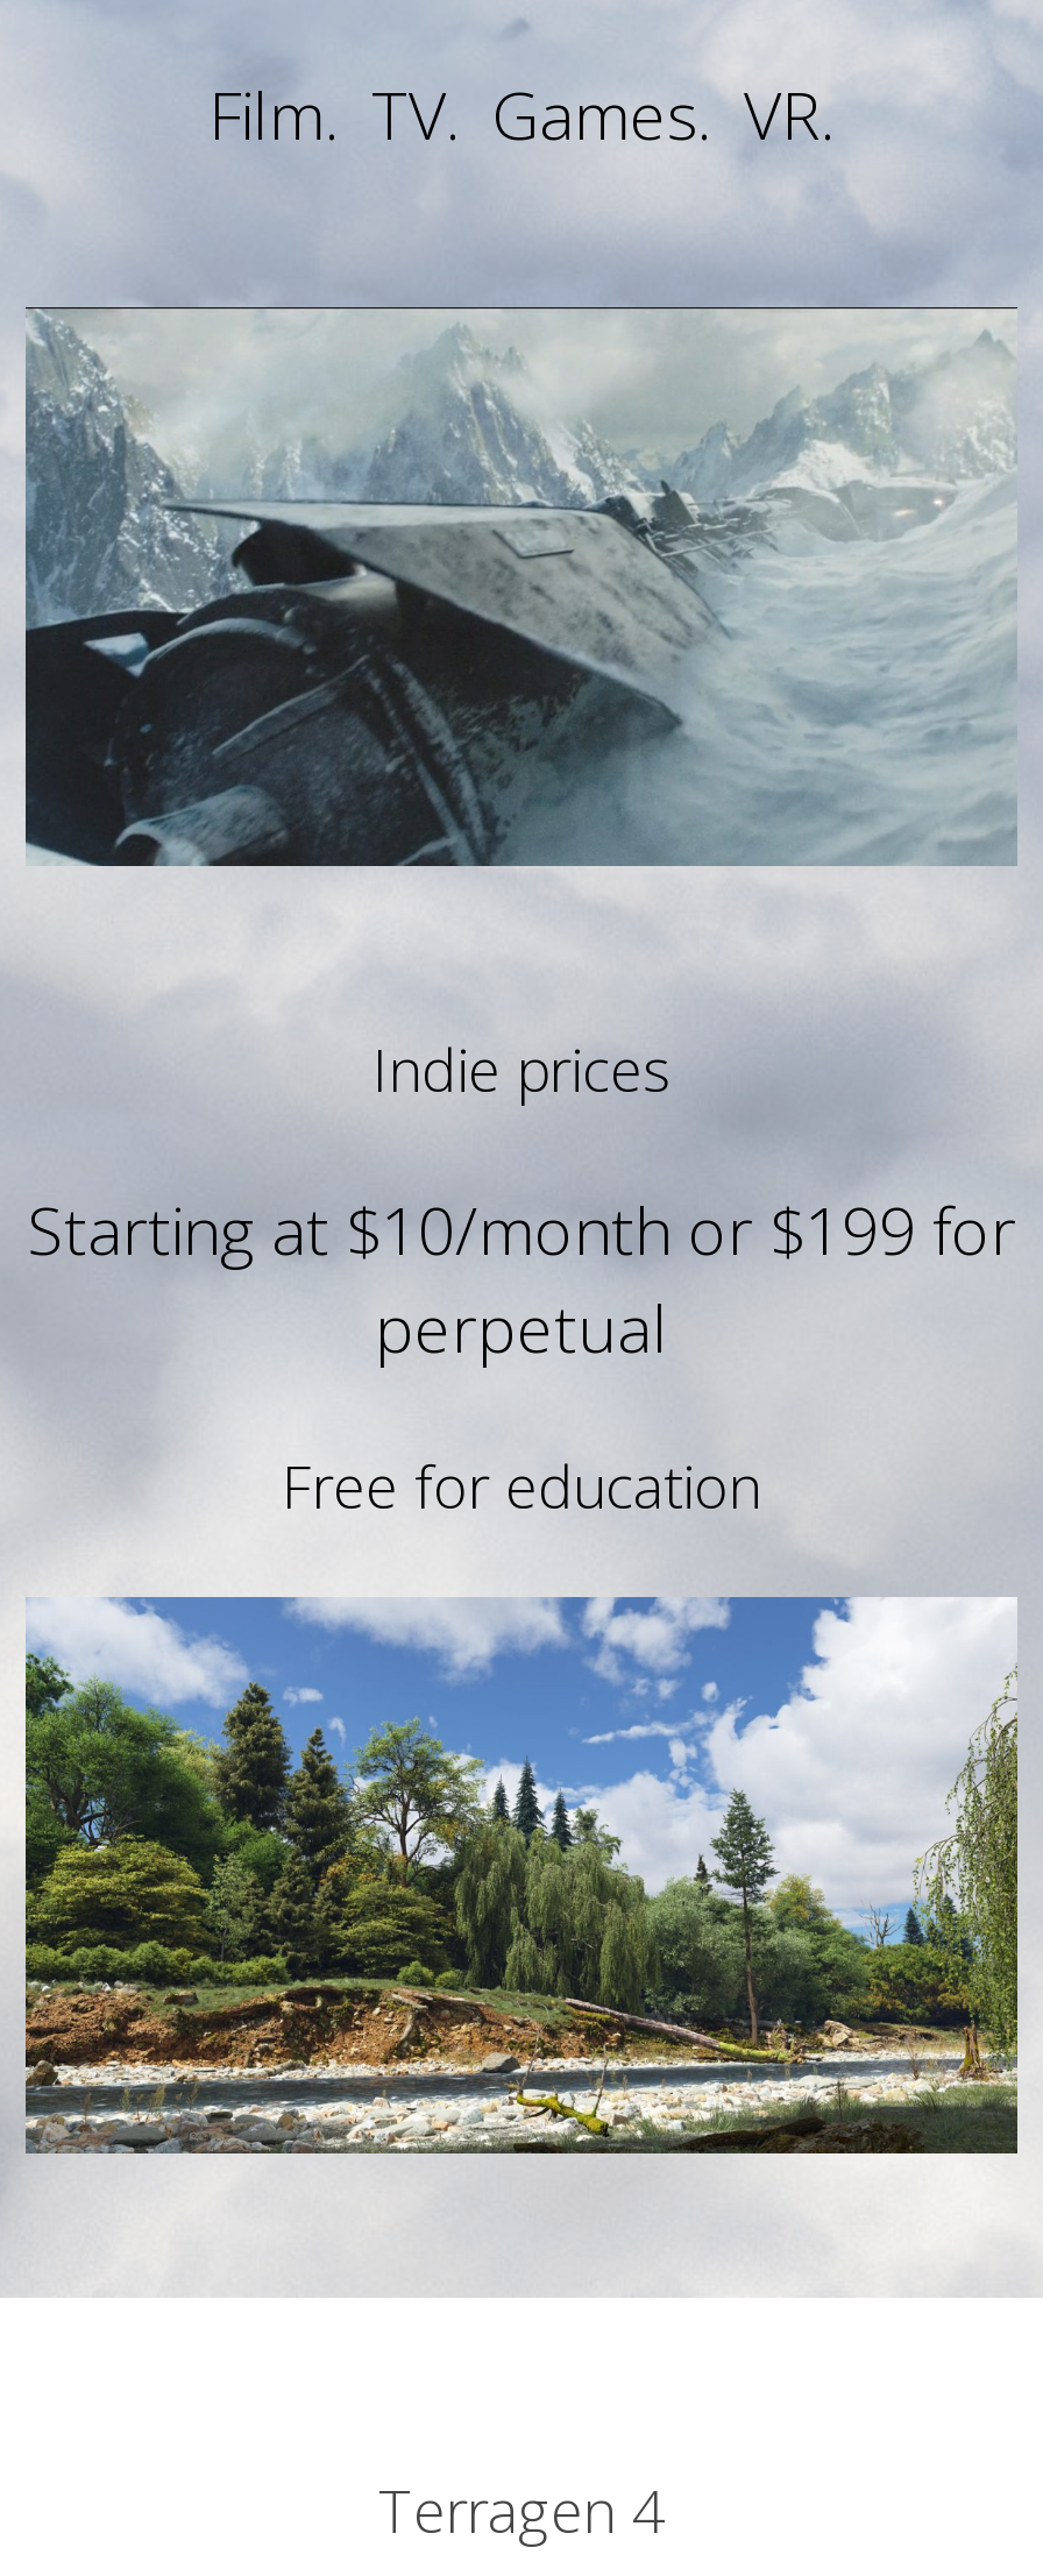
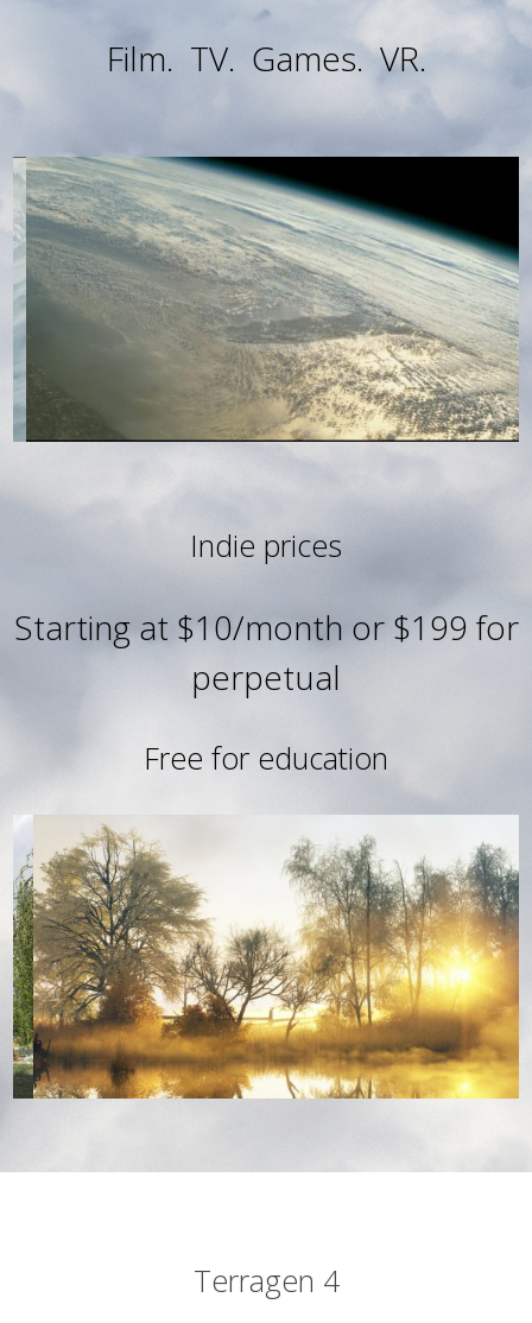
[23,307,1017,868] [image] -> [13,156,520,443] [image]
[23,1595,1020,2156] [image] -> [12,815,520,1100] [image]

